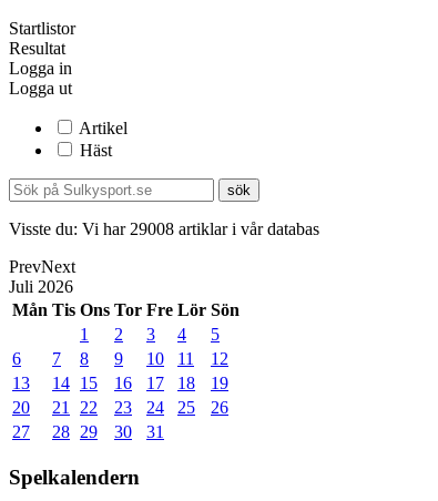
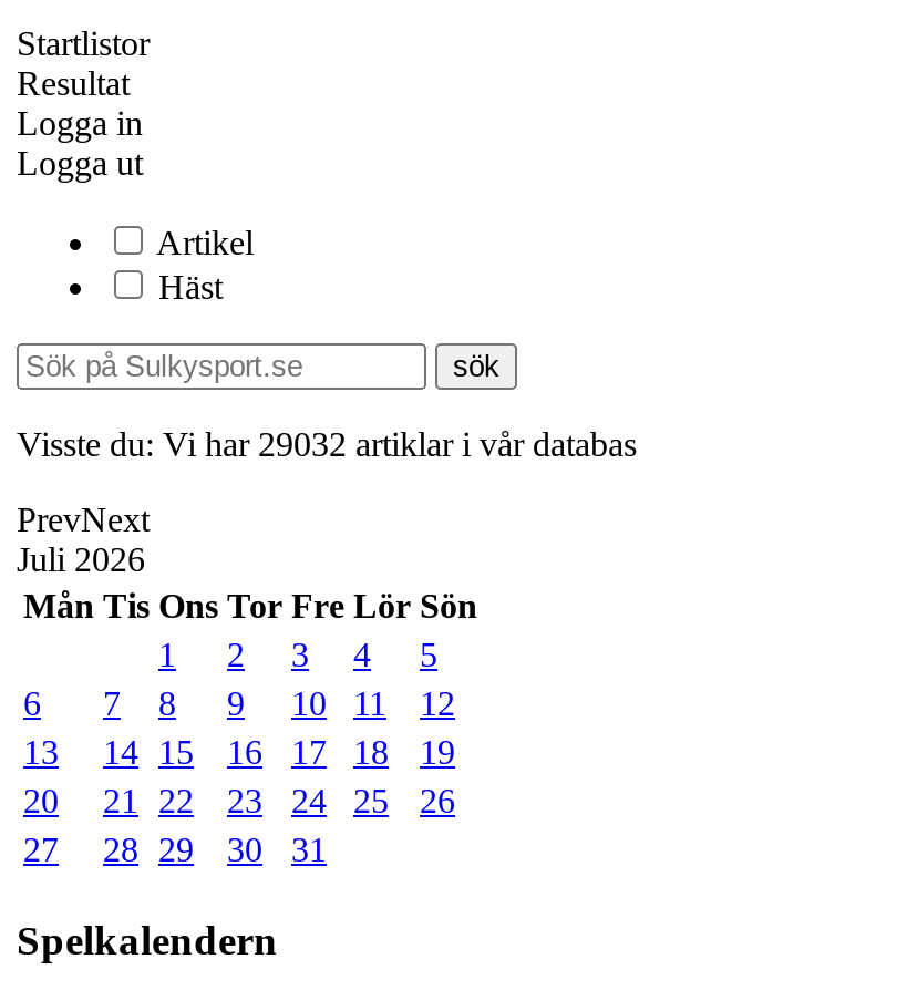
[9,219,319,238] Visste du: Vi har 29008 artiklar i vår databas -> [17,425,637,462] Visste du: Vi har 29032 artiklar i vår databas

